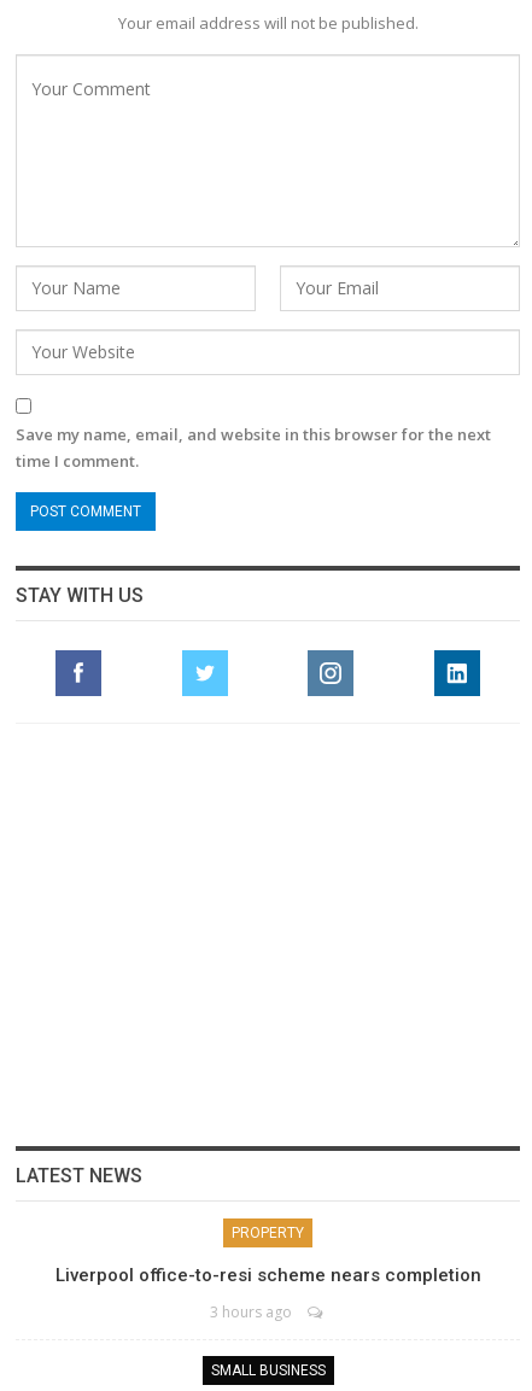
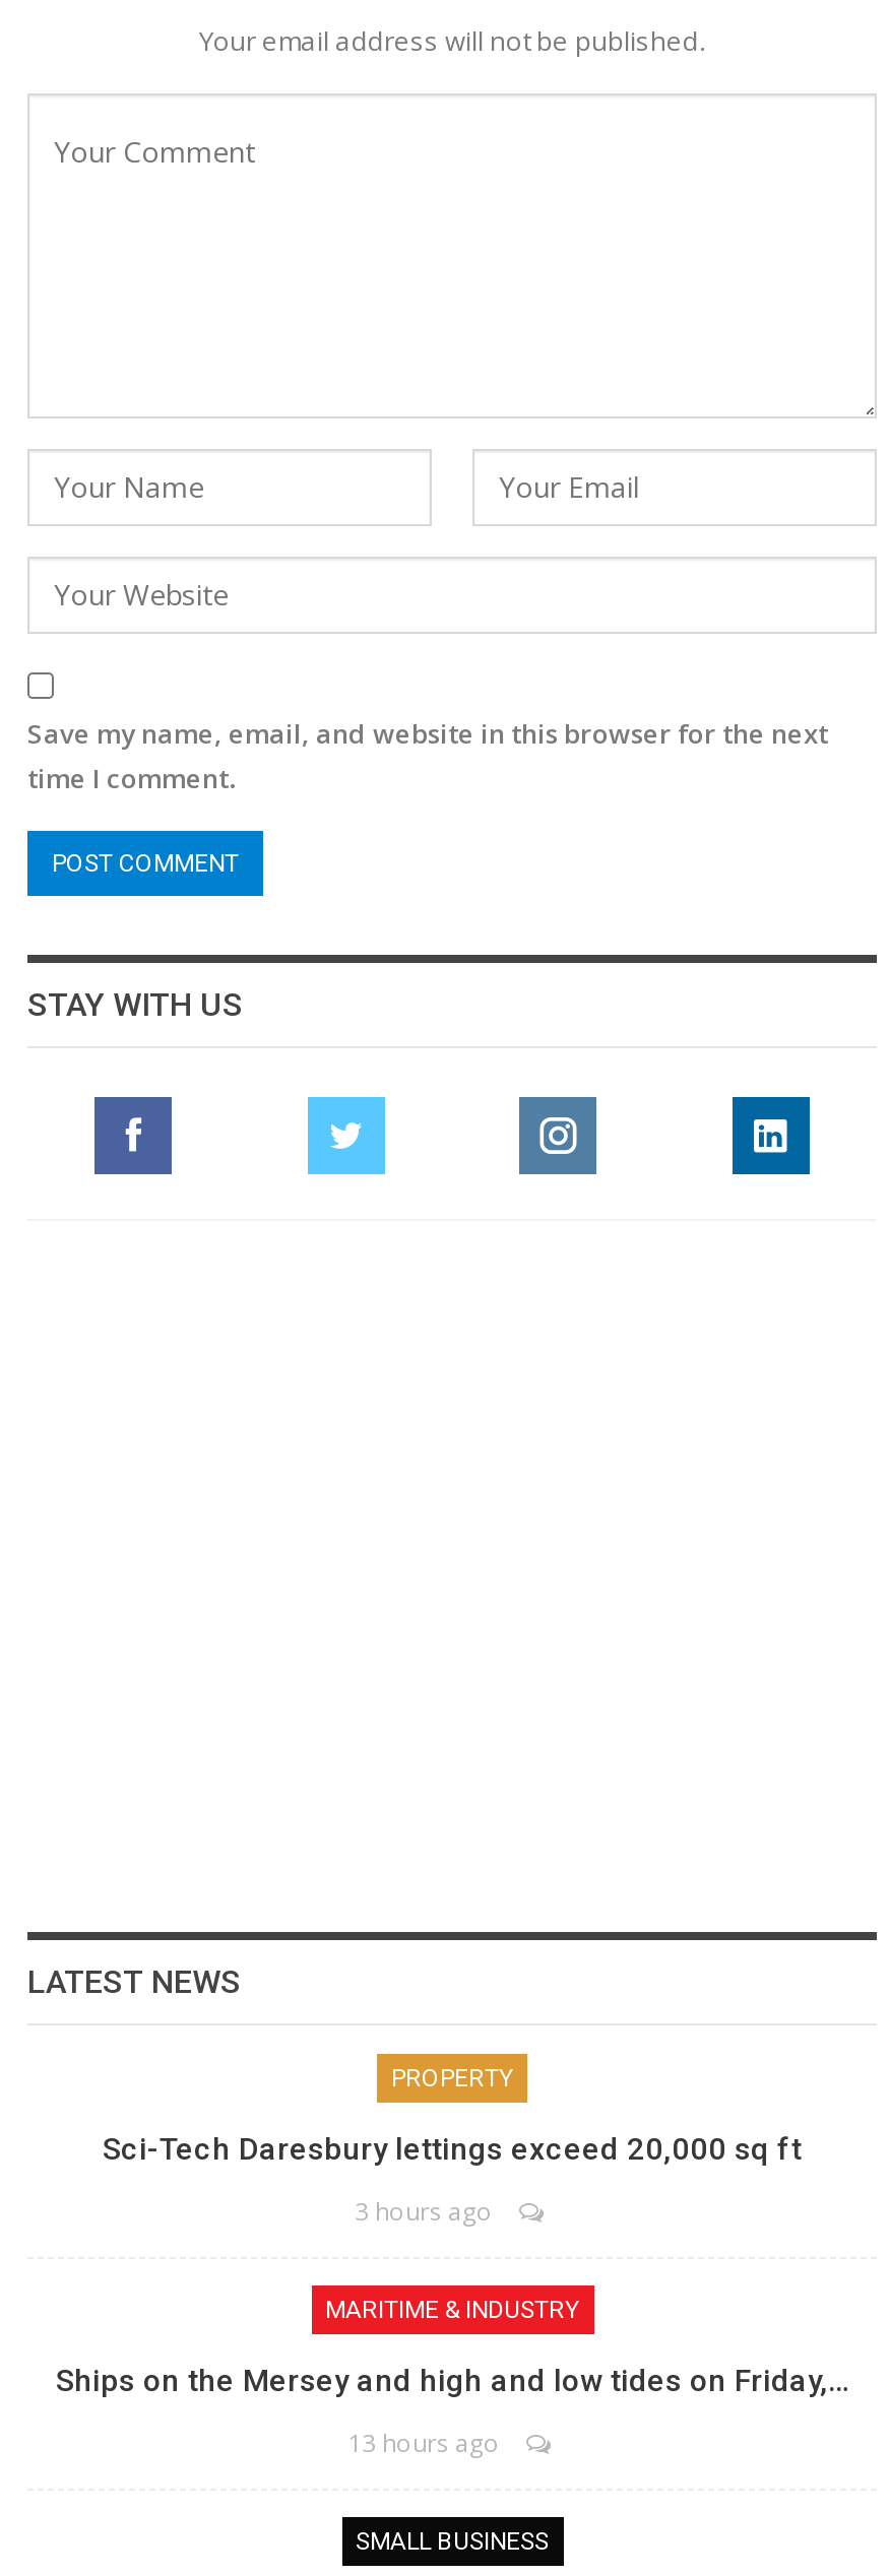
[55,1264,481,1286] Liverpool office-to-resi scheme nears completion -> [103,2131,802,2168] Sci-Tech Daresbury lettings exceed 20,000 sq ft
none -> [56,2296,848,2460] MARITIME & INDUSTRY | Ships on the Mersey and high and low tides on Friday,… | 13 hours ago

